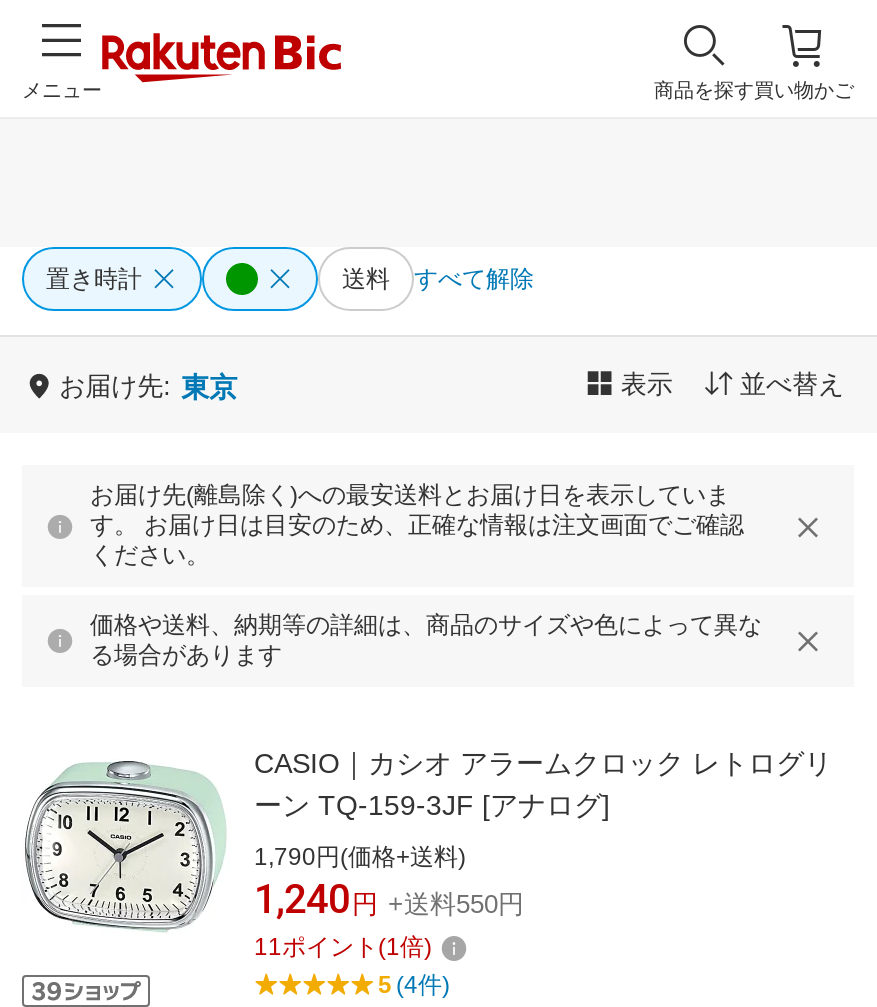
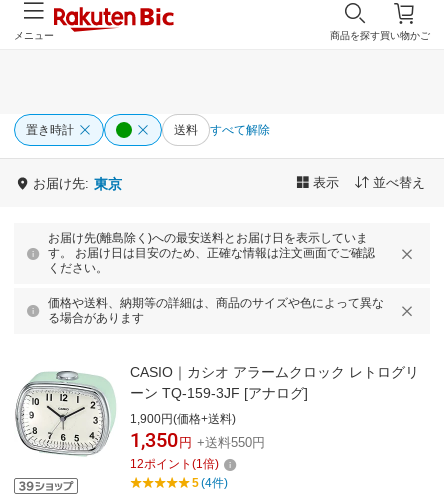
[254,843,466,871] 1,790円(価格+送料) -> [130,412,236,426] 1,900円(価格+送料)
[254,875,524,923] 1,240円 +送料550円 -> [130,428,265,452] 1,350円 +送料550円
[254,933,432,961] 11ポイント(1倍) -> [130,457,219,471] 12ポイント(1倍)

